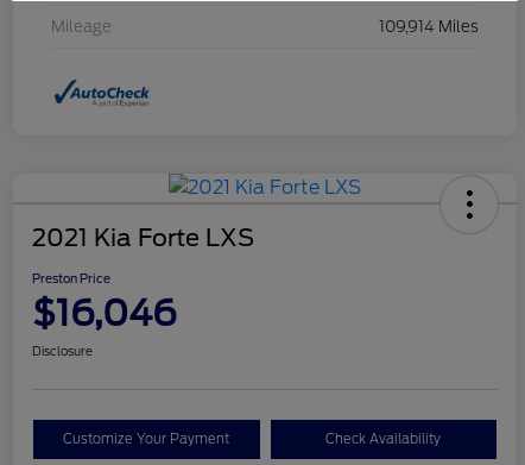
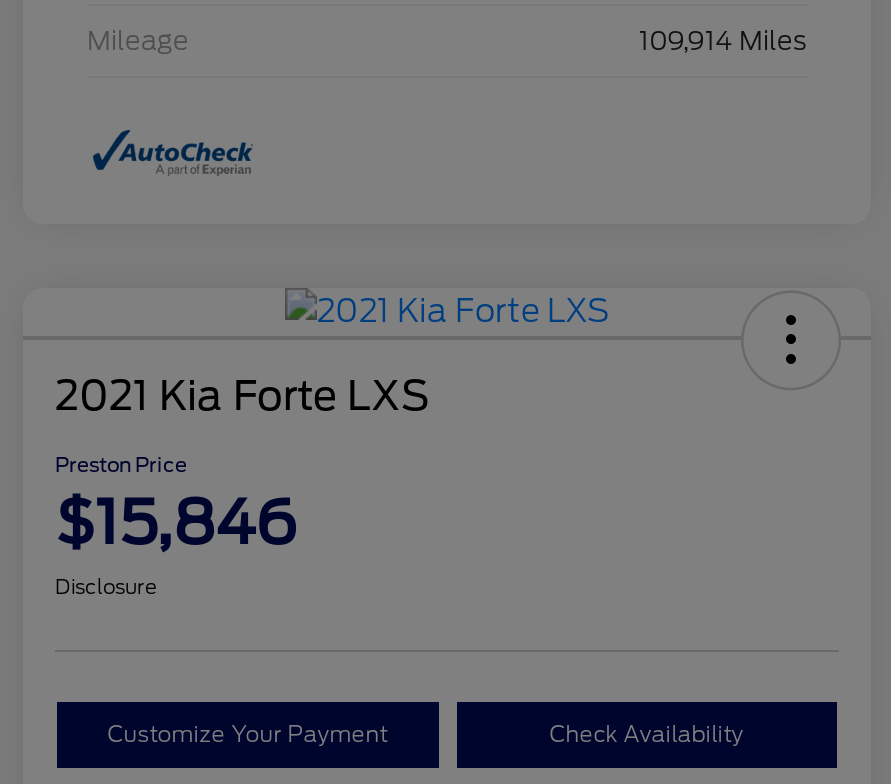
[32,292,177,335] $16,046 -> [55,487,297,559] $15,846

